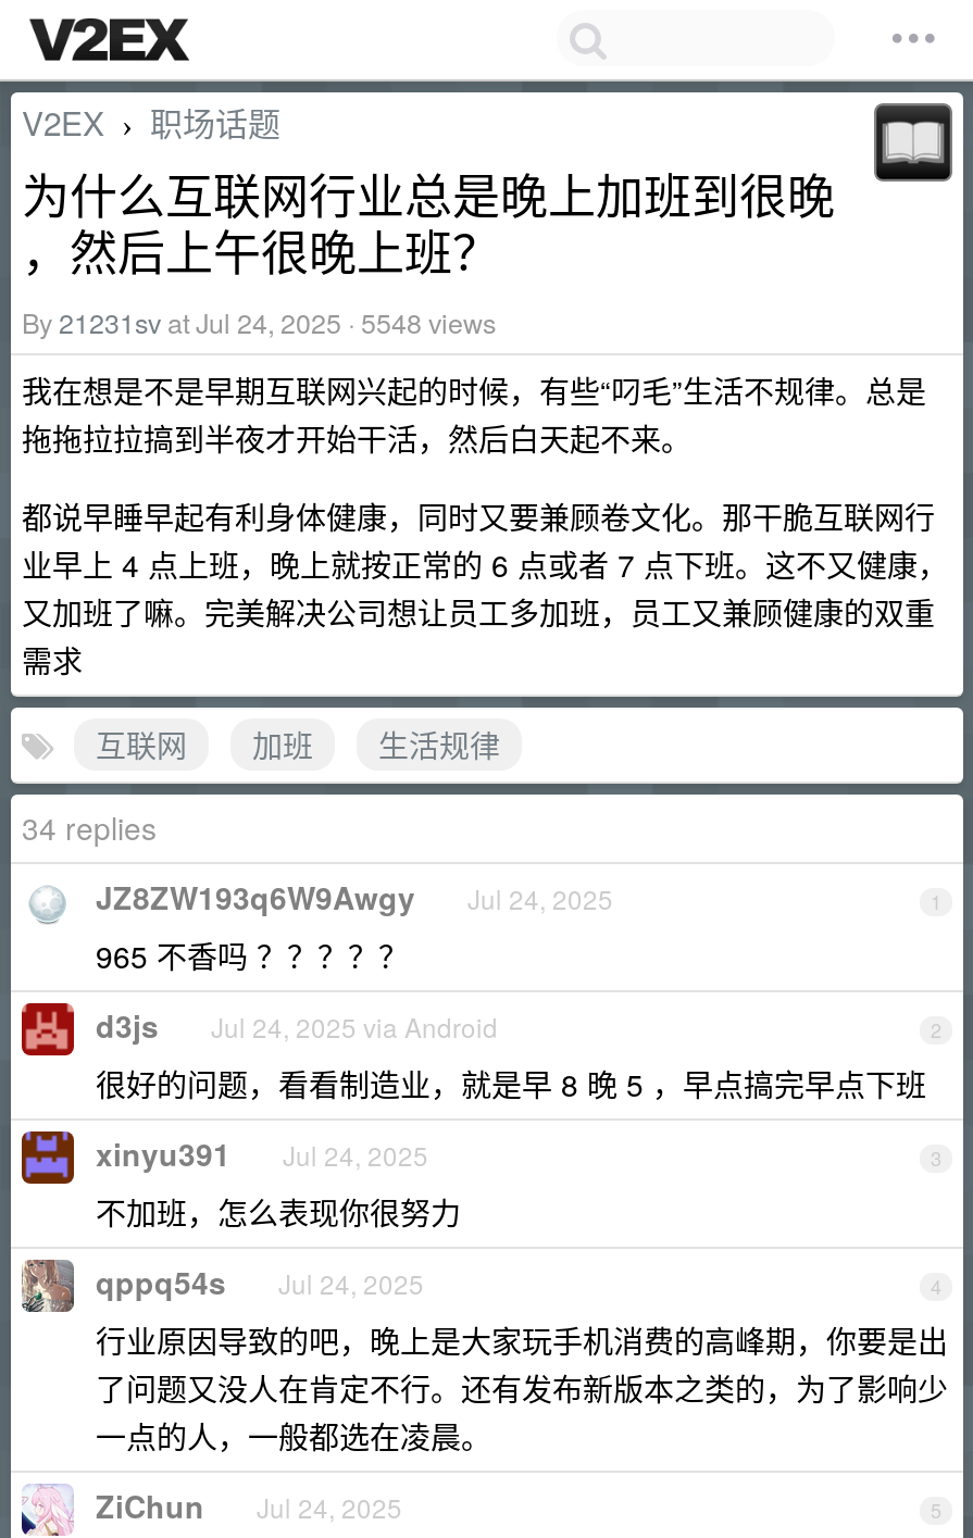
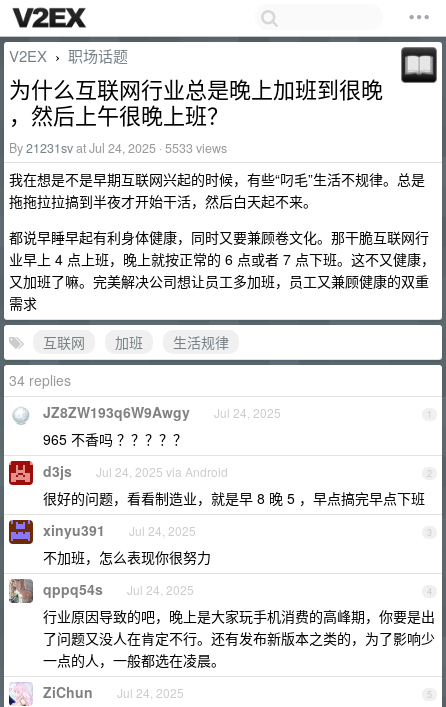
[22,303,496,342] By 21231sv at Jul 24, 2025 · 5548 views -> [9,139,227,157] By 21231sv at Jul 24, 2025 · 5533 views

